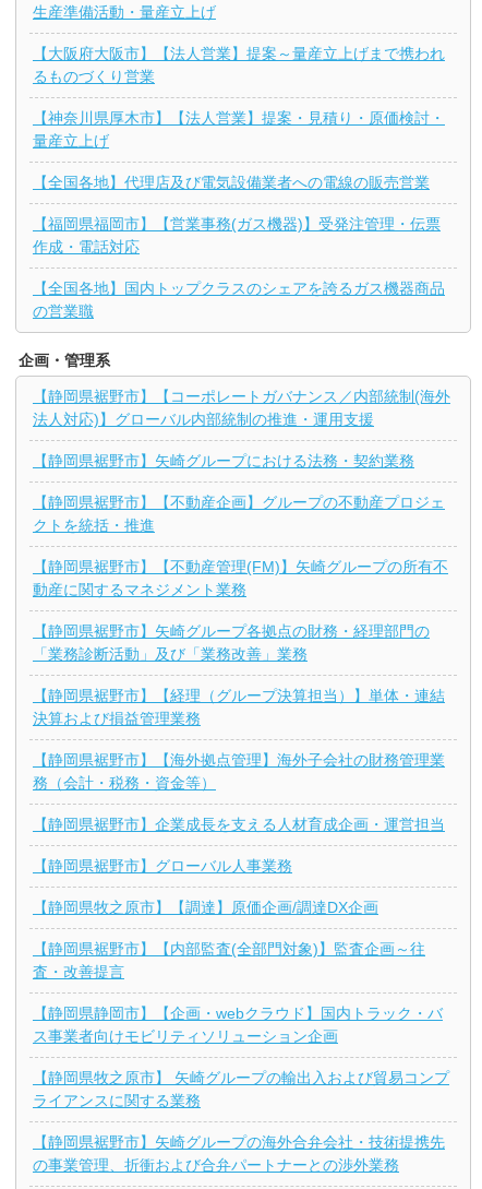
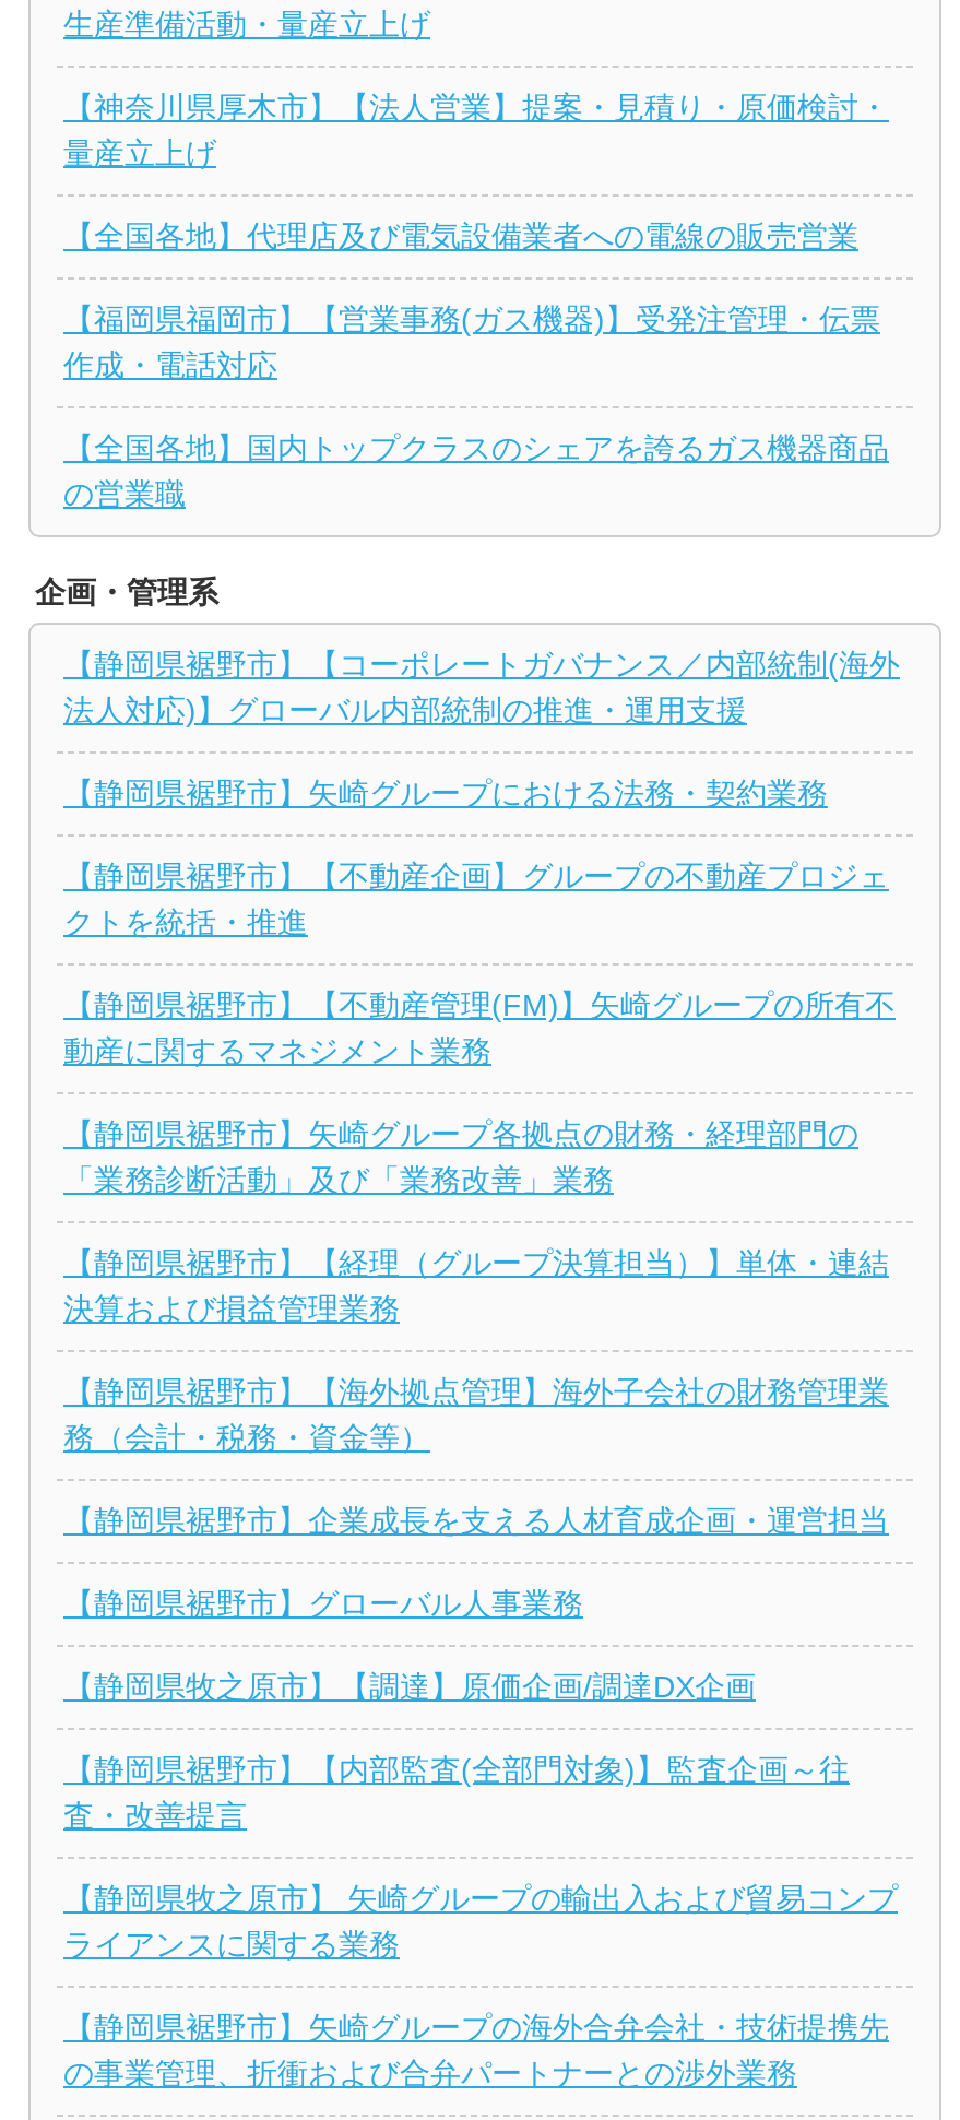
[33,45,445,85] 【大阪府大阪市】【法人営業】提案～量産立上げまで携われ | るものづくり営業 -> none
[33,1004,443,1045] 【静岡県静岡市】【企画・webクラウド】国内トラック・バ | ス事業者向けモビリティソリューション企画 -> none

